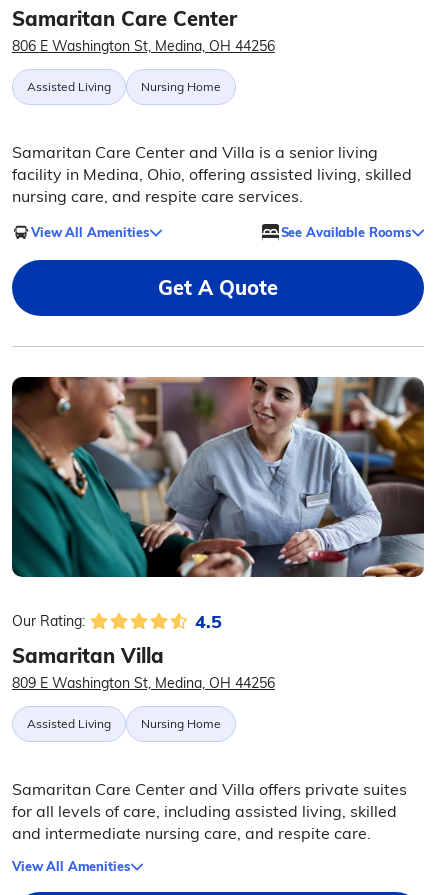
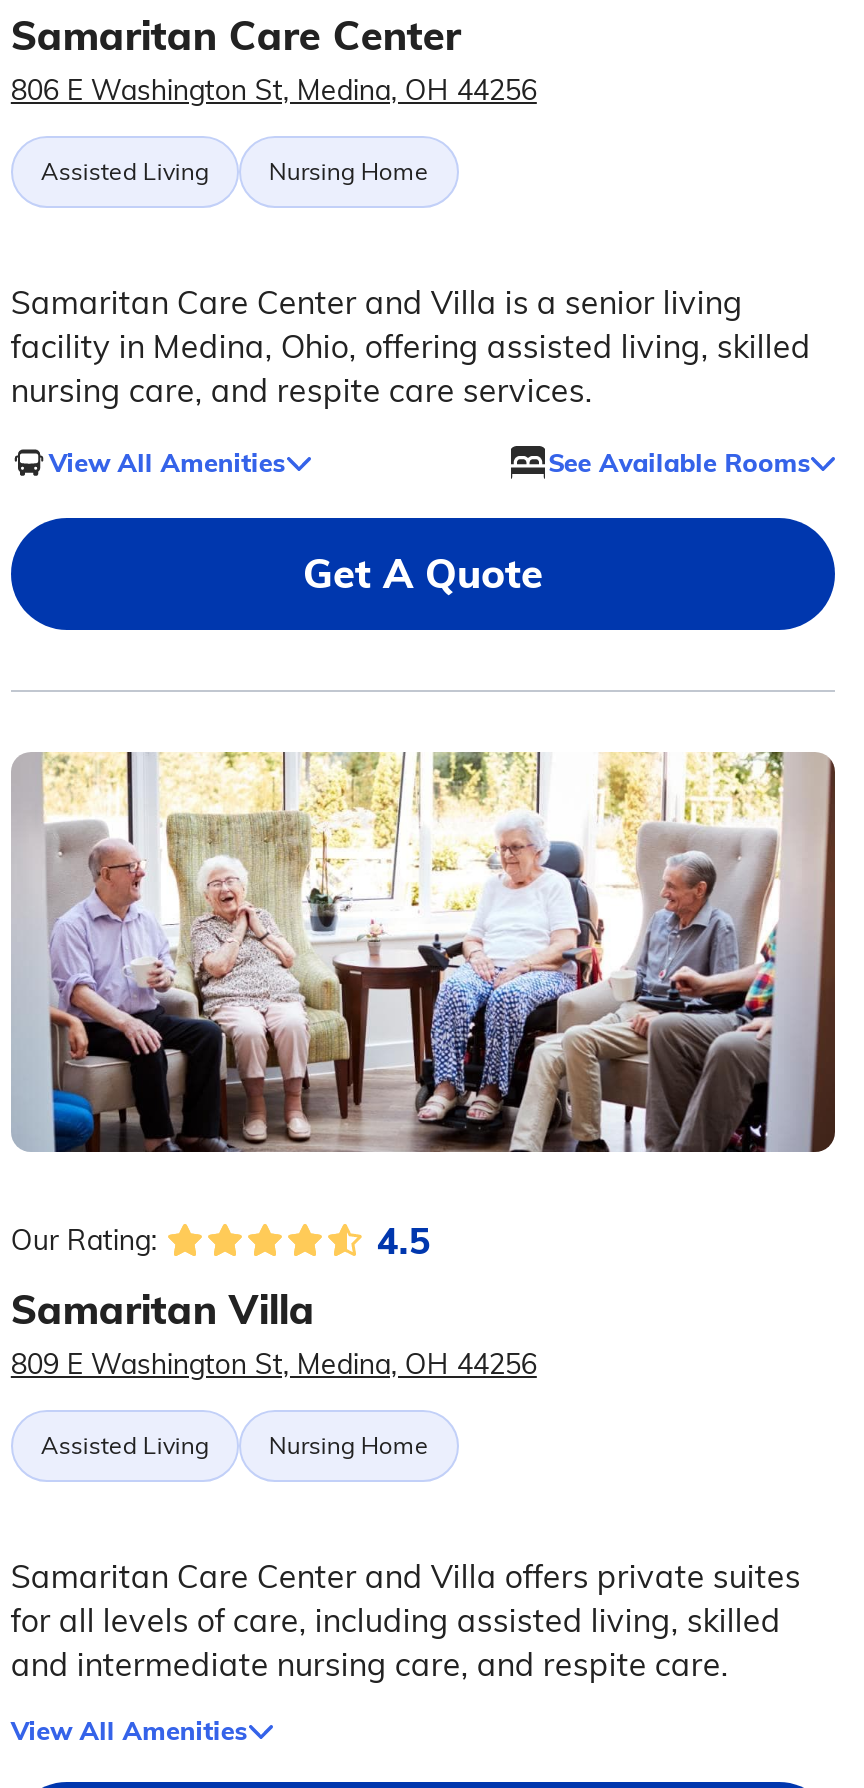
[11,376,424,578] [image] -> [11,750,837,1154] [image]

